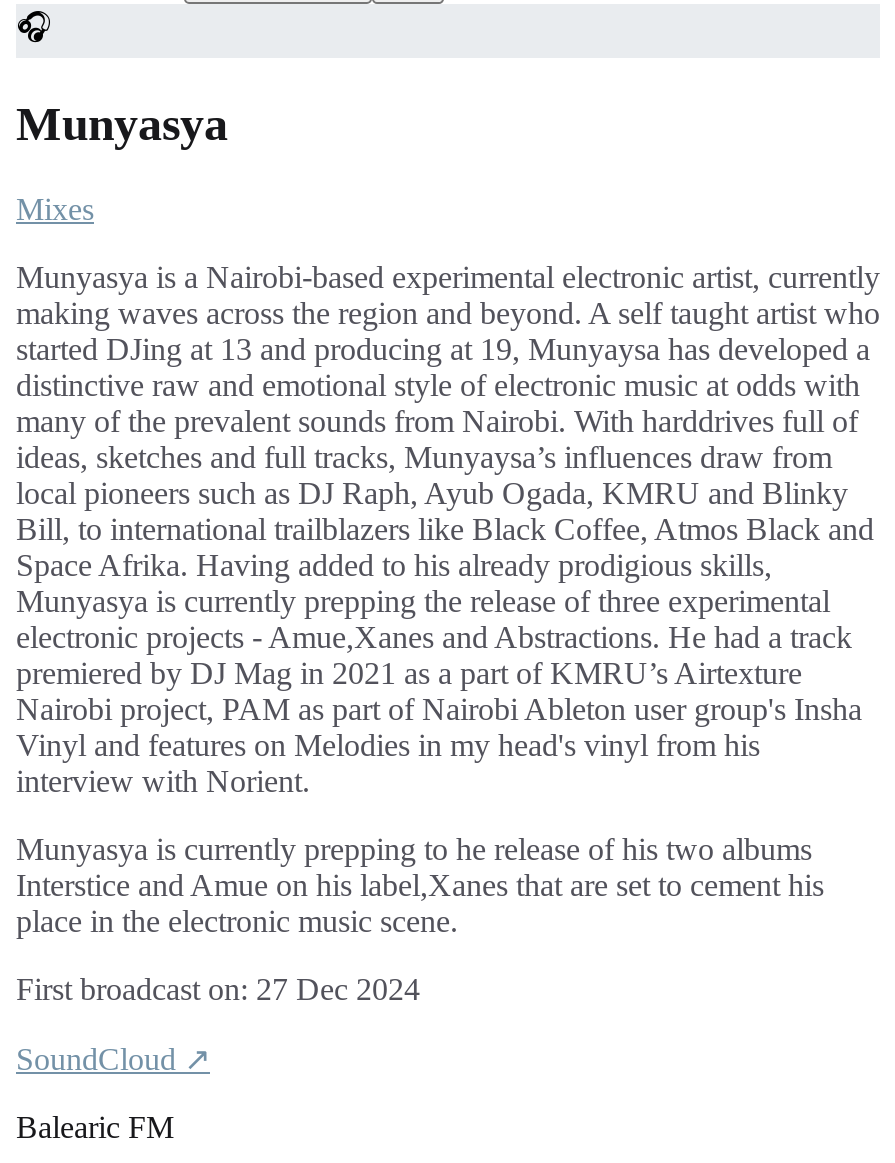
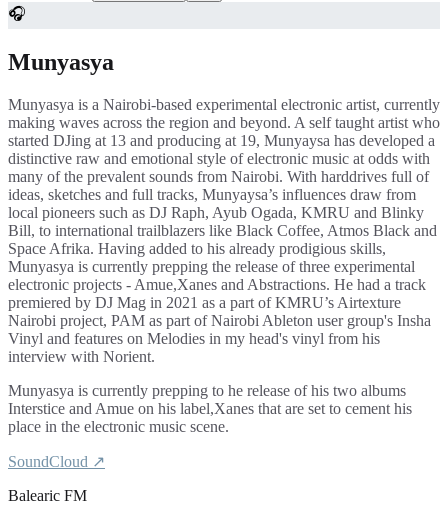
[16,192,94,226] Mixes -> none
[16,972,420,1006] First broadcast on: 27 Dec 2024 -> none

